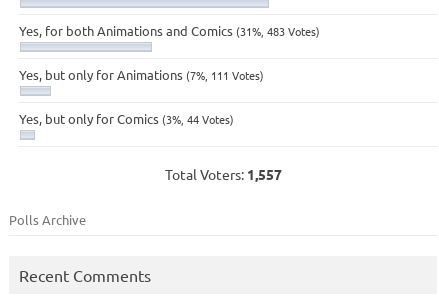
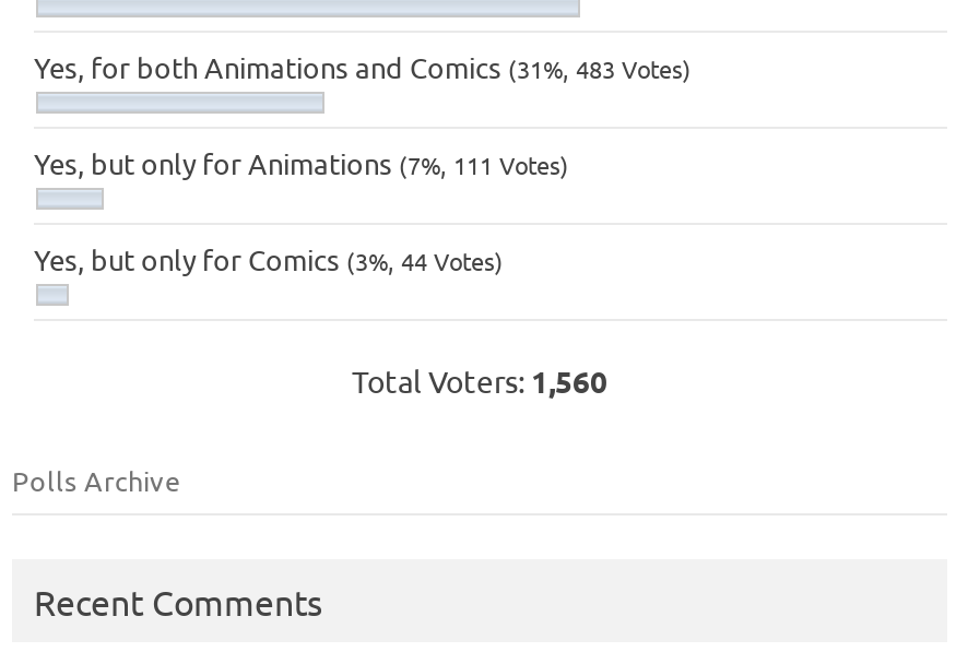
[164,165,281,183] Total Voters: 1,557 -> [352,360,607,400] Total Voters: 1,560

